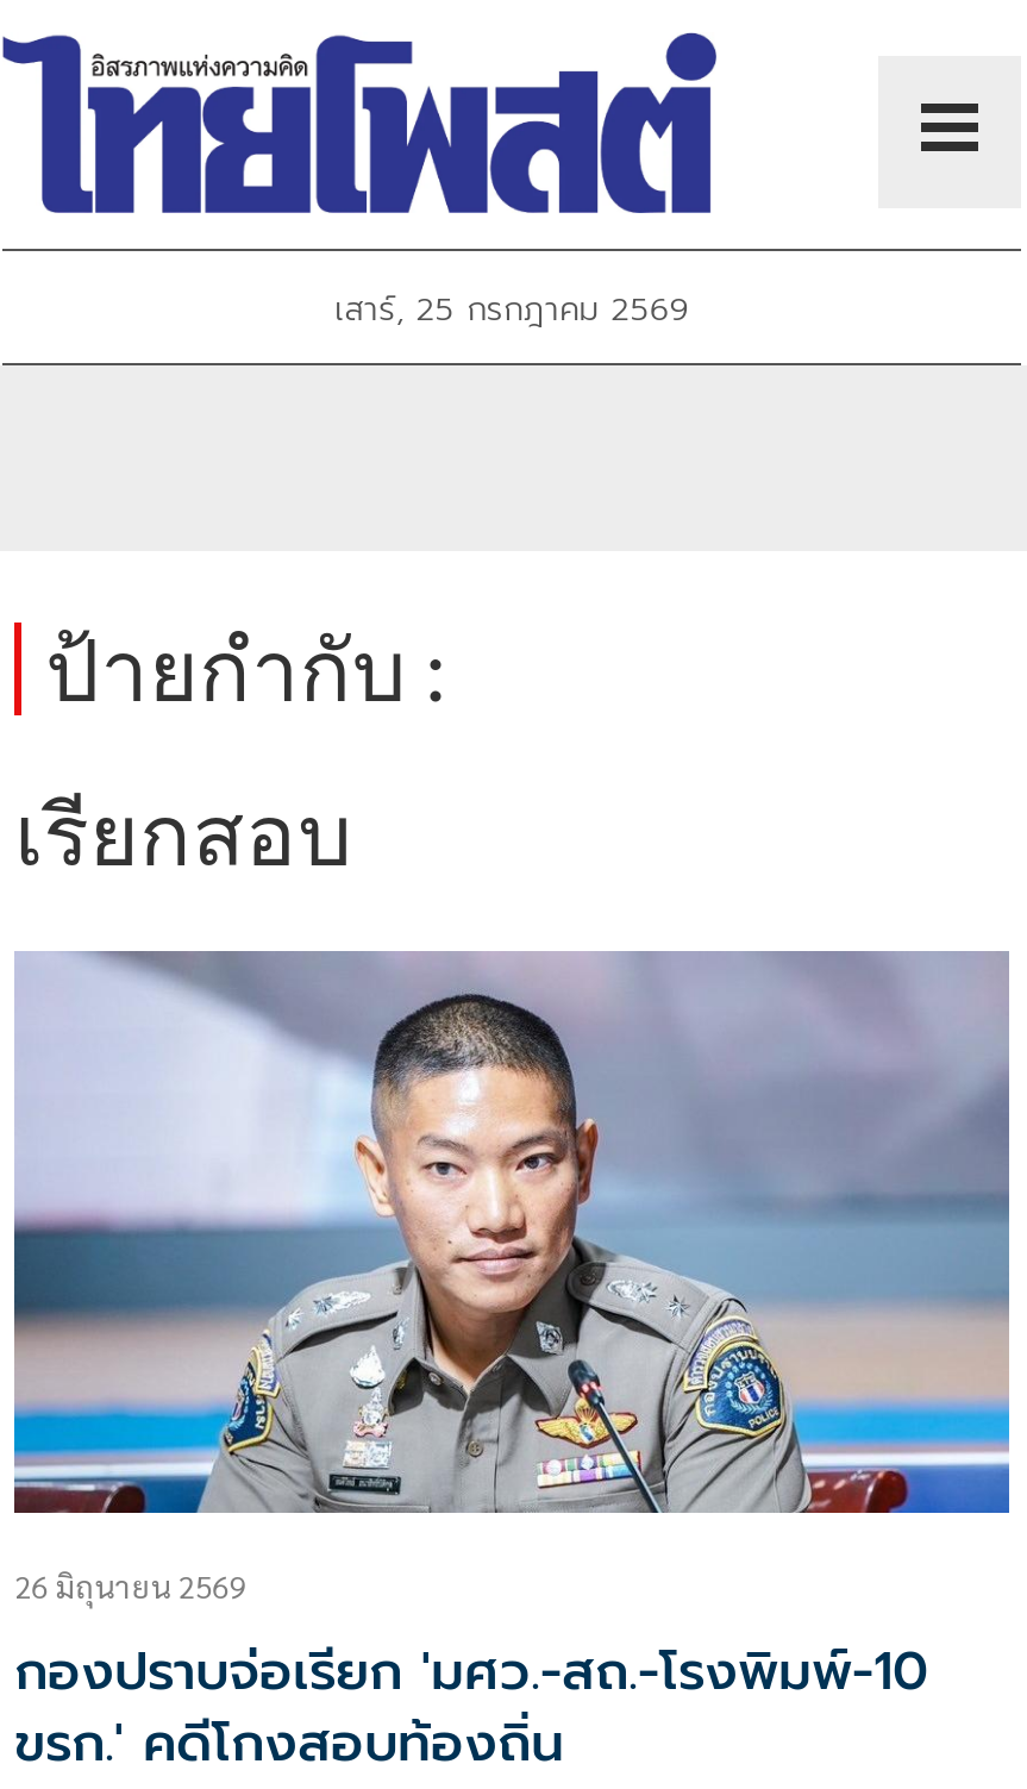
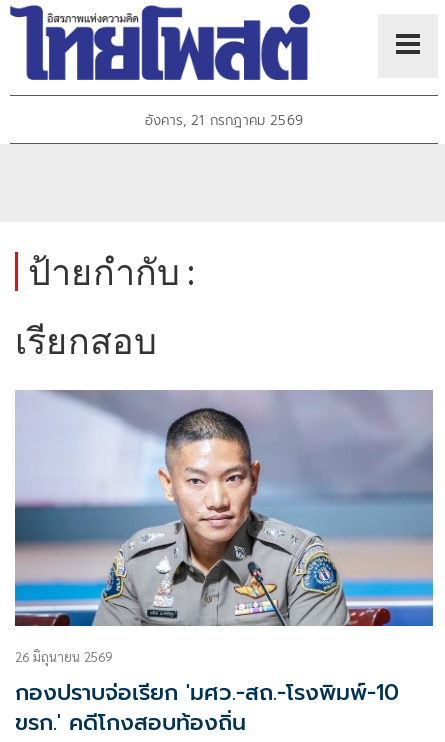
[335,285,689,335] เสาร์, 25 กรกฎาคม 2569 -> [145,110,303,131] อังคาร, 21 กรกฎาคม 2569

